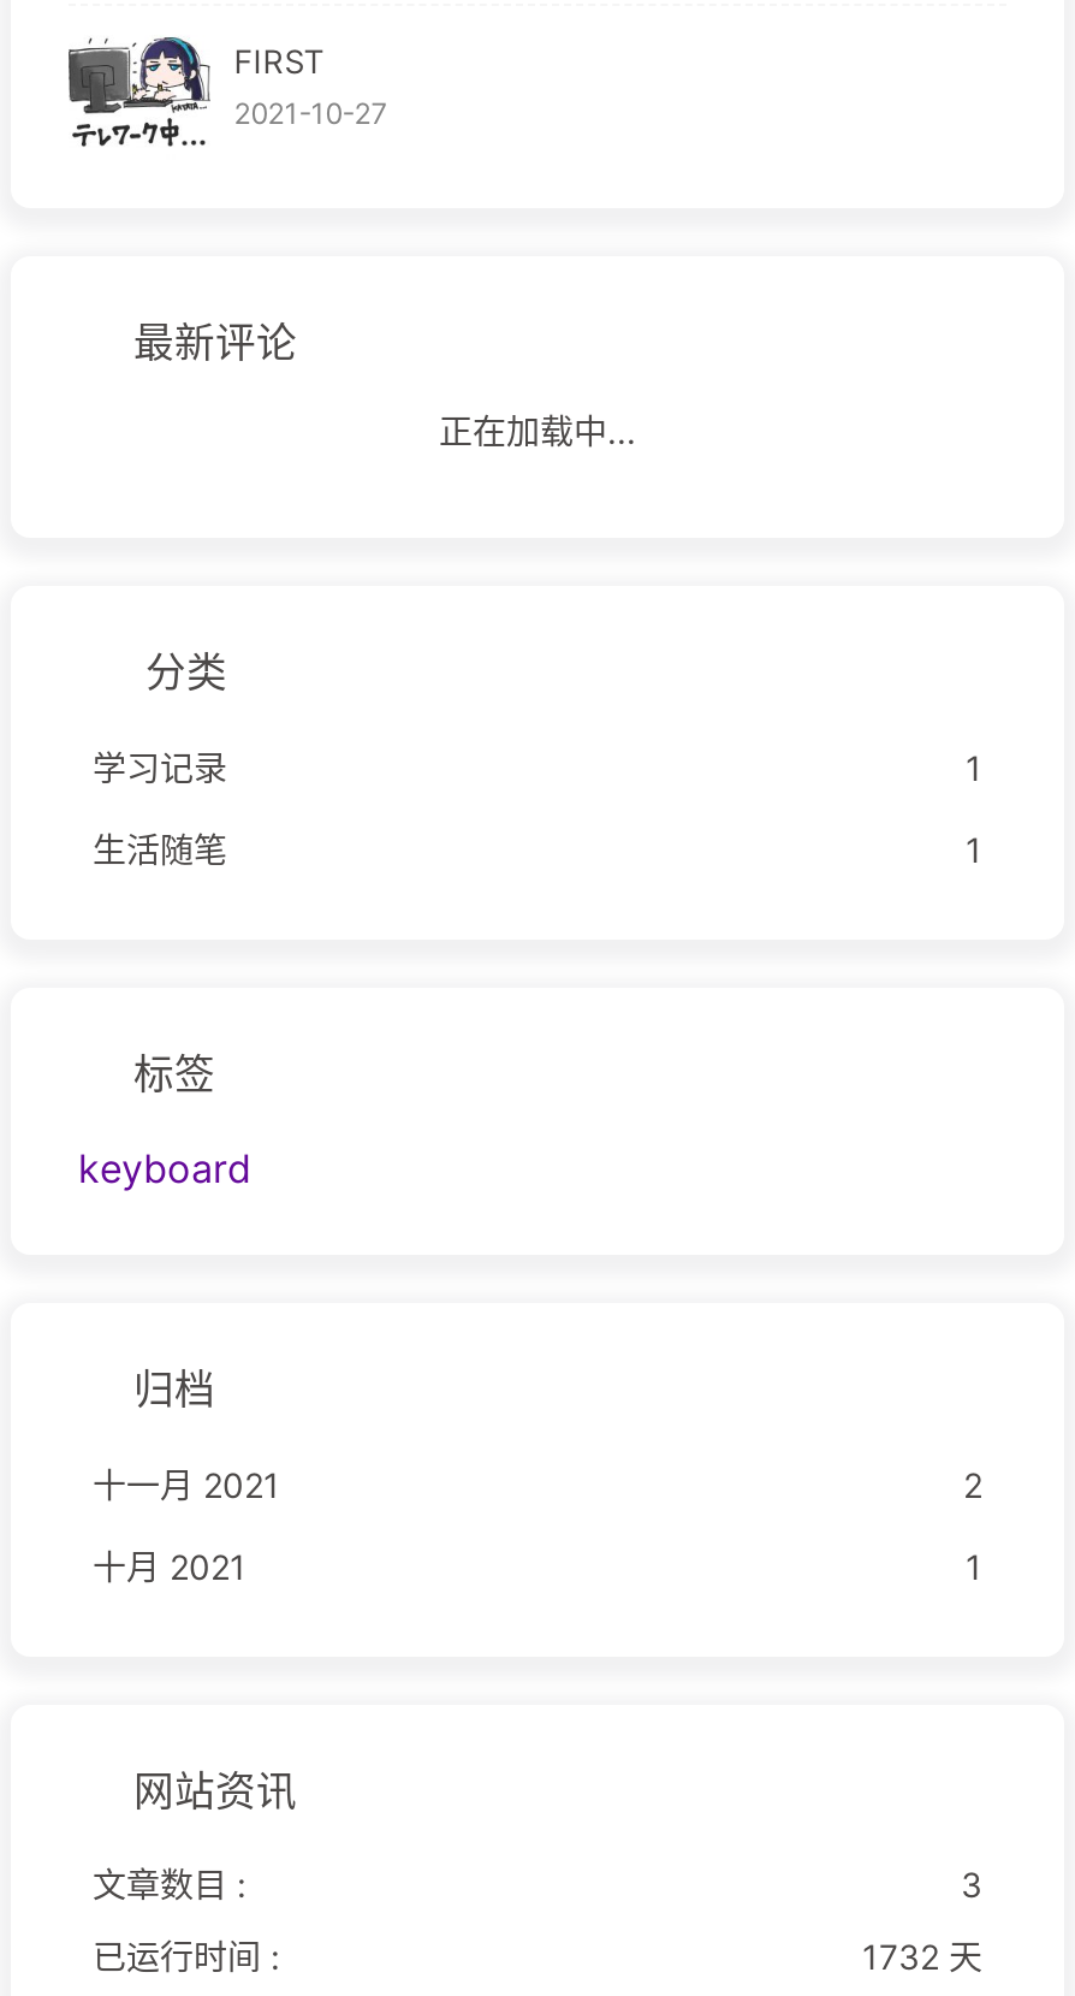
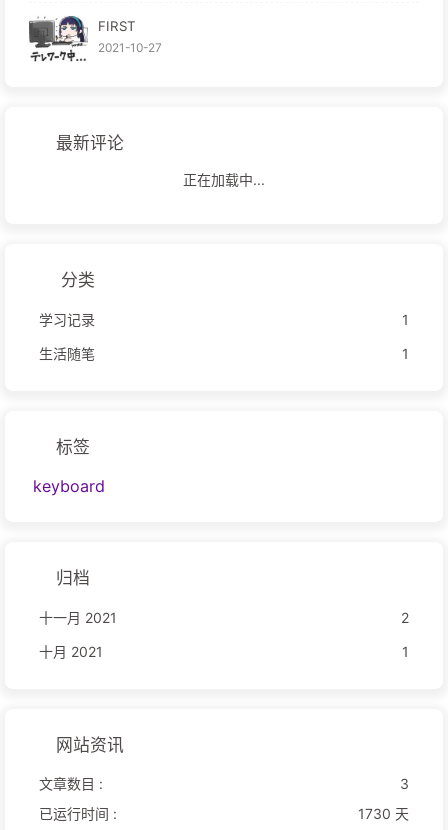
[862,1937,982,1978] 1732 天 -> [358,805,409,822] 1730 天

